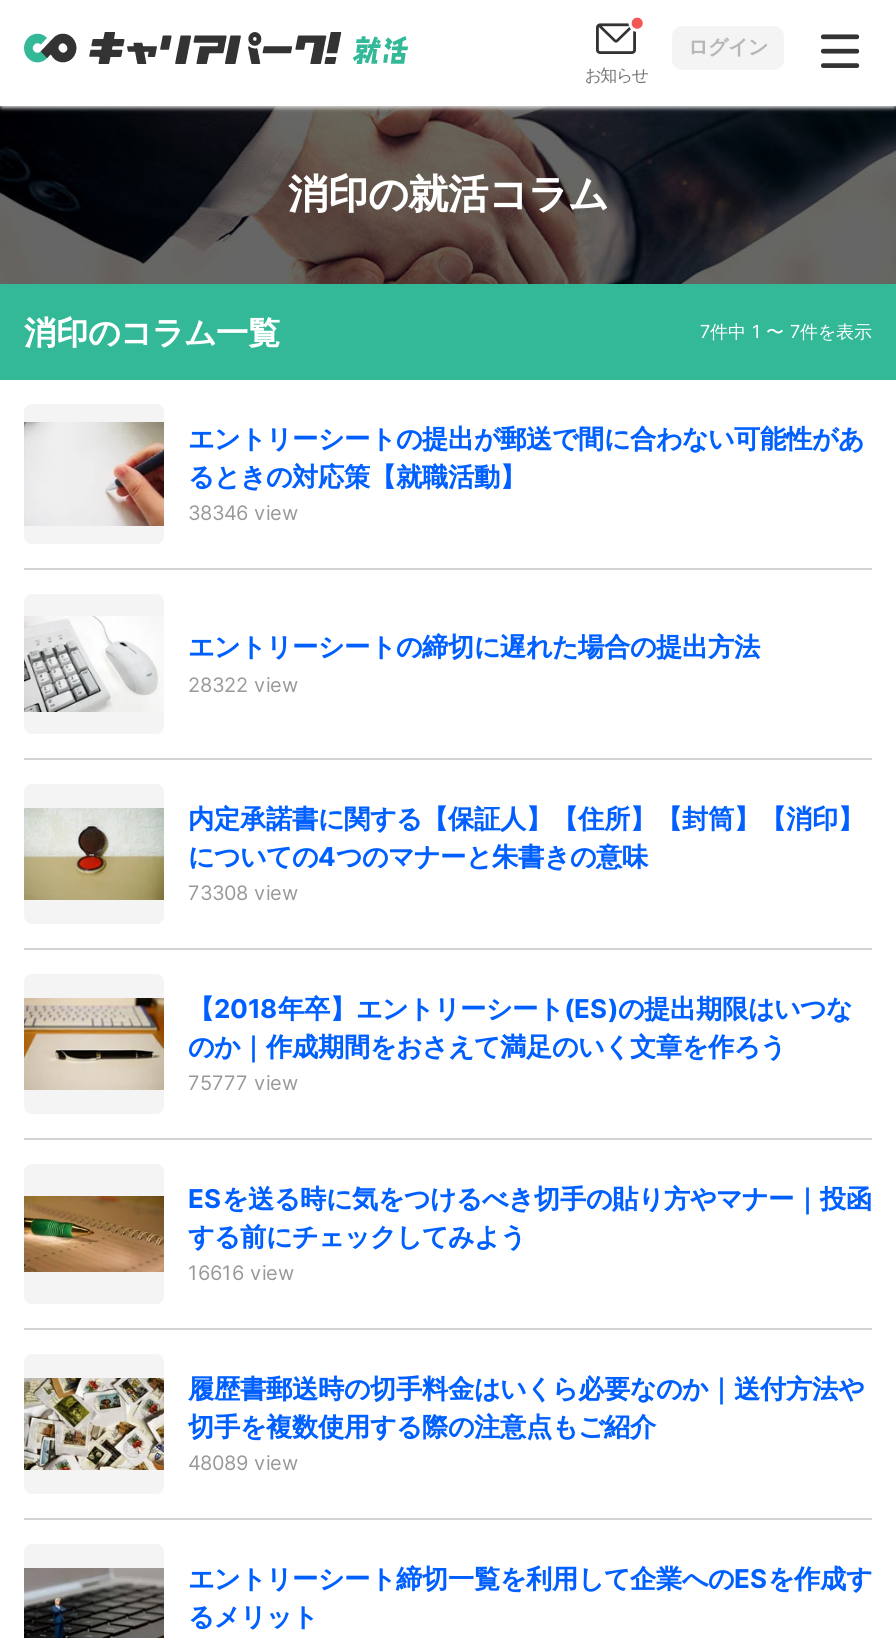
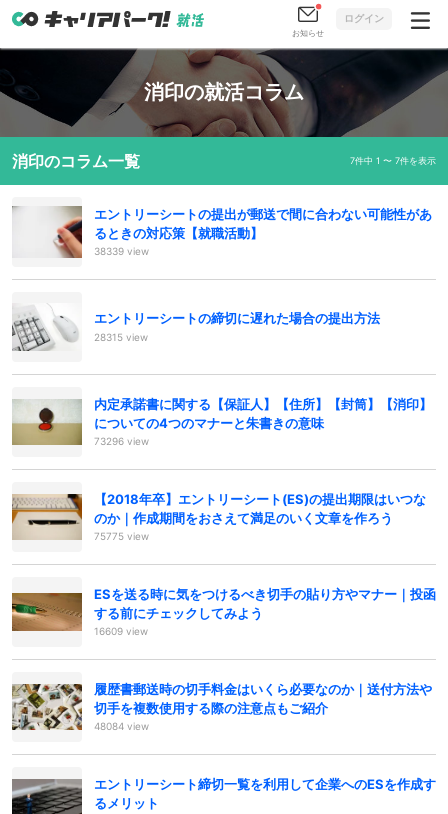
[188,500,298,524] 38346 view -> [94,245,149,257] 38339 view
[188,672,298,696] 28322 view -> [94,331,148,343] 28315 view
[188,880,298,904] 73308 view -> [94,435,149,447] 73296 view
[188,1070,298,1094] 75777 view -> [94,530,149,542] 75775 view
[188,1260,294,1284] 16616 view -> [94,625,148,637] 16609 view
[188,1450,298,1474] 48089 view -> [94,720,149,732] 48084 view

